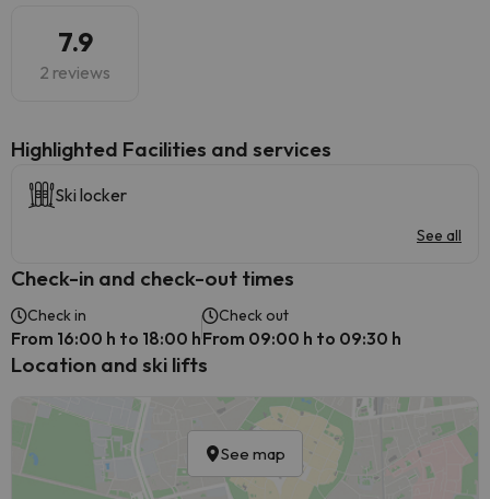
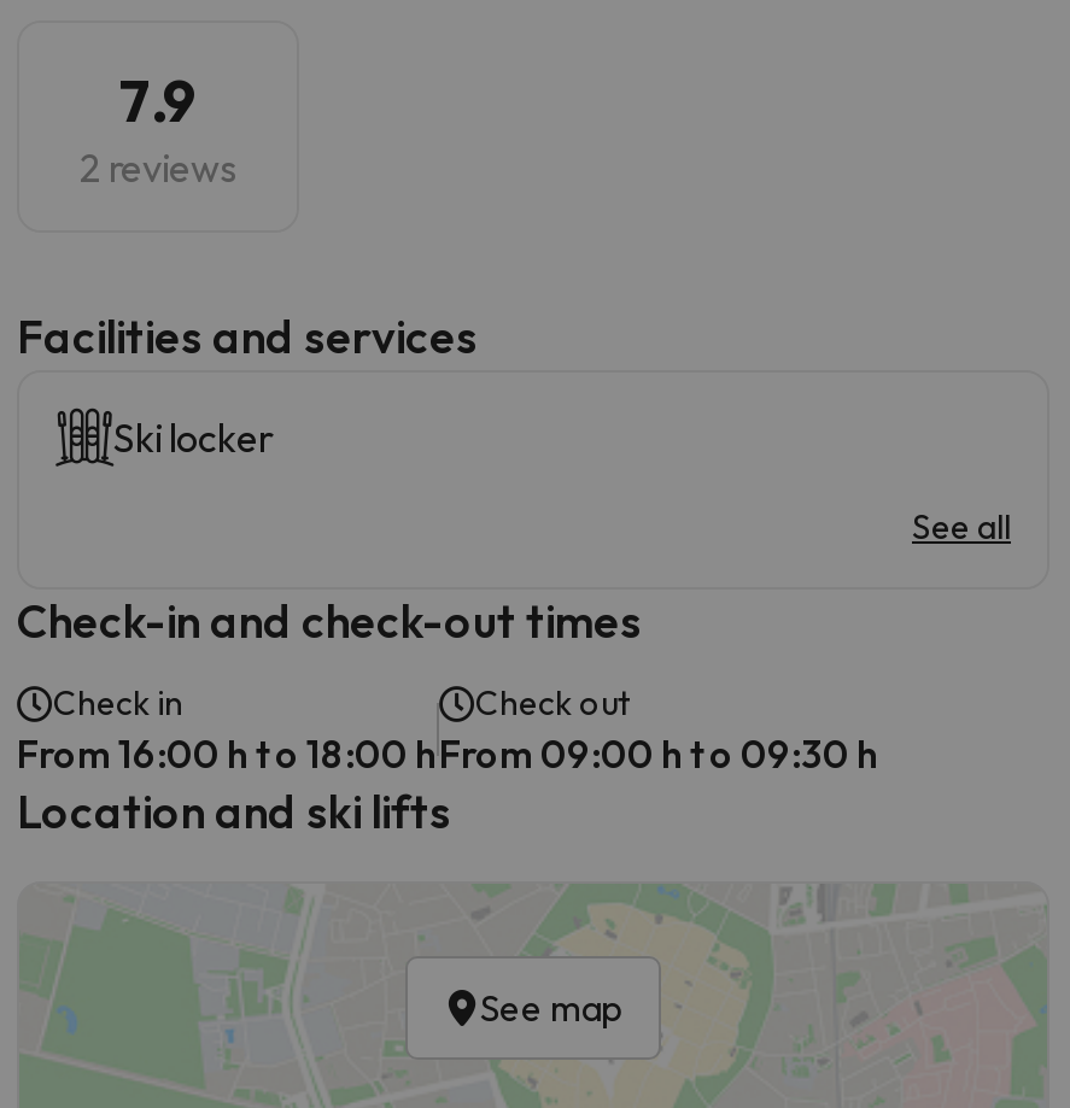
[11,136,331,162] Highlighted Facilities and services -> [17,307,478,365] Facilities and services

